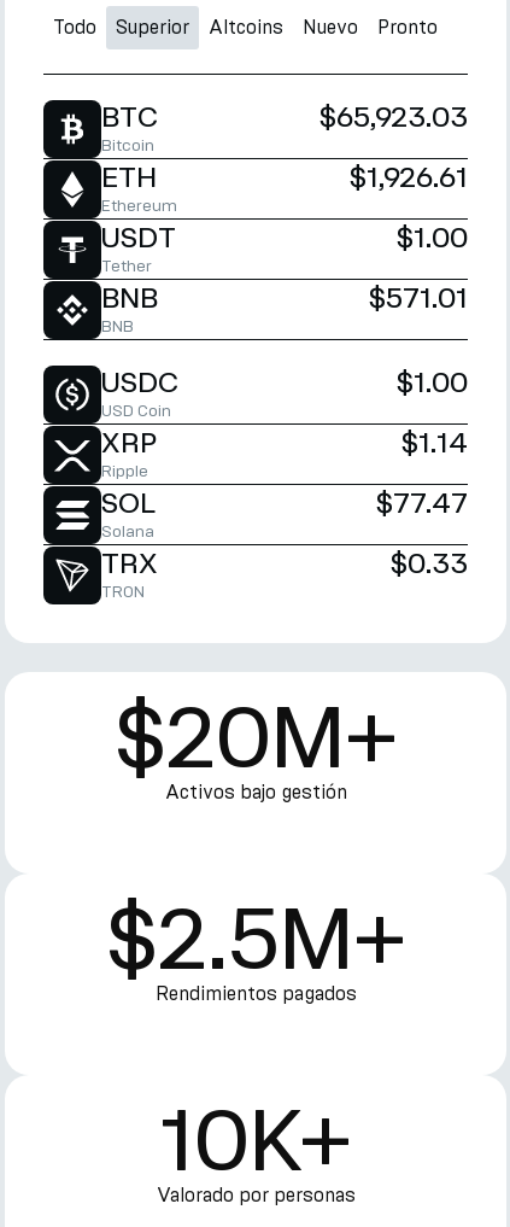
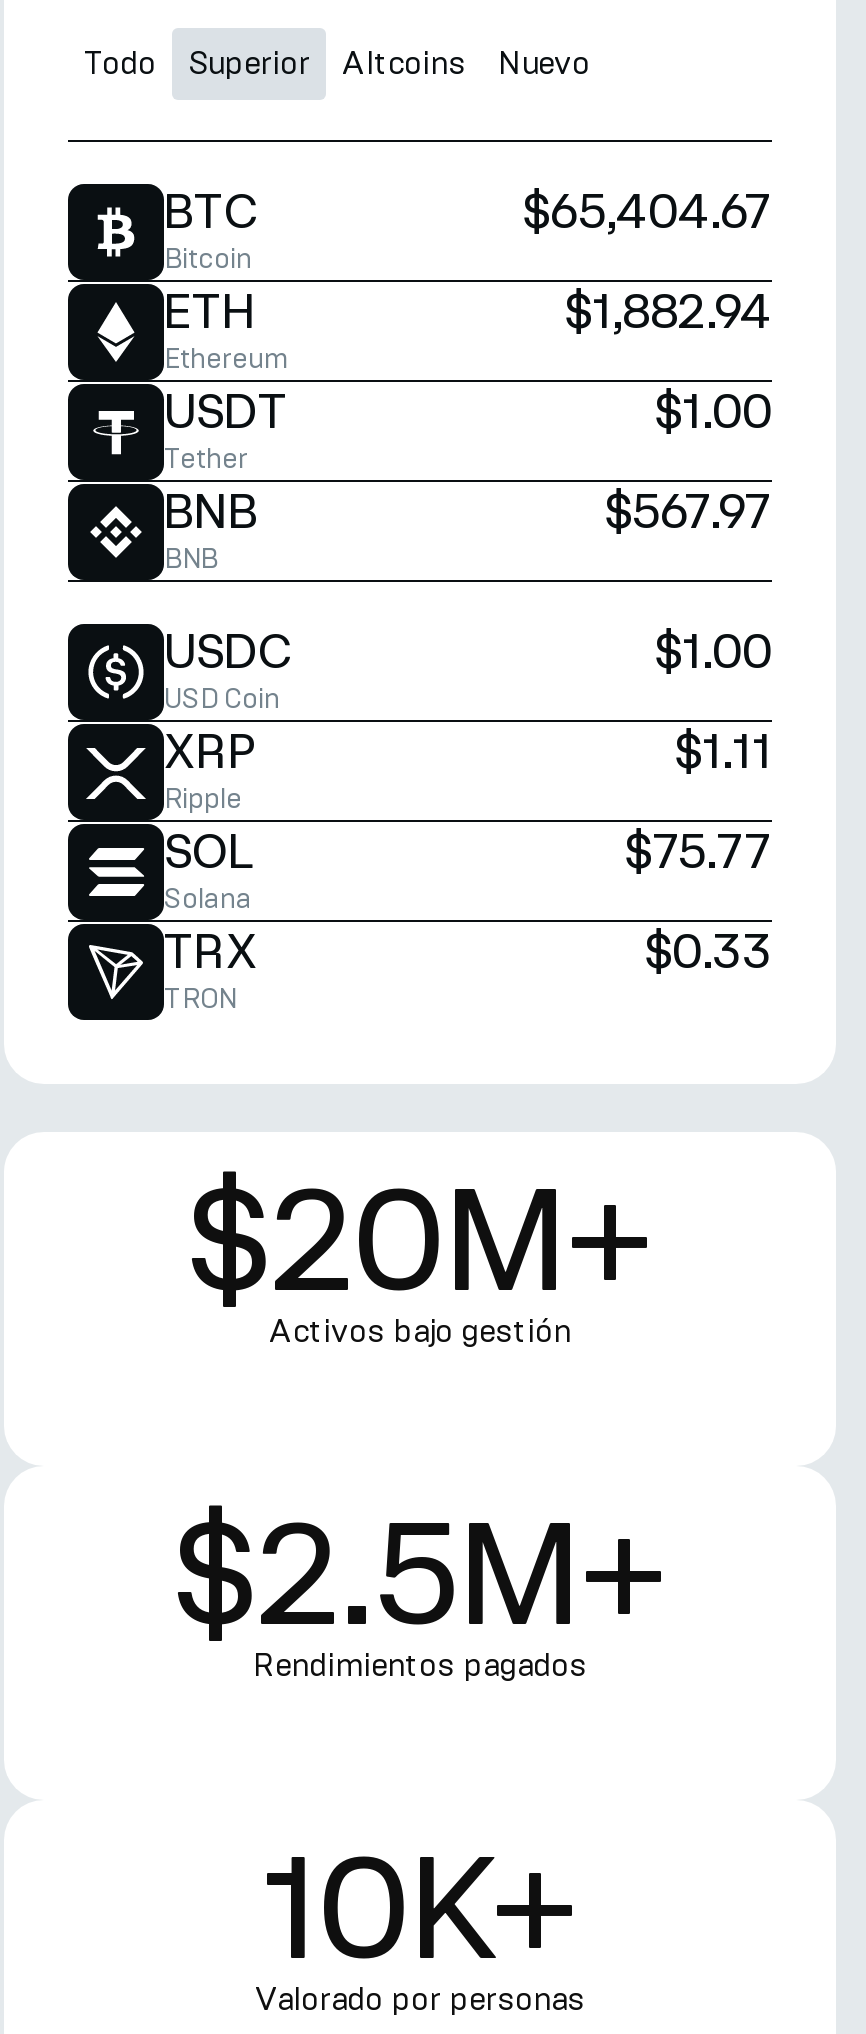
[377,16,438,39] Pronto -> none
[320,99,468,133] $65,923.03 -> [522,182,772,238] $65,404.67
[350,159,468,193] $1,926.61 -> [564,282,772,338] $1,882.94
[369,280,468,314] $571.01 -> [604,482,772,538] $567.97
[401,425,468,458] $1.14 -> [674,722,772,778] $1.11
[376,485,468,519] $77.47 -> [624,822,772,878] $75.77

